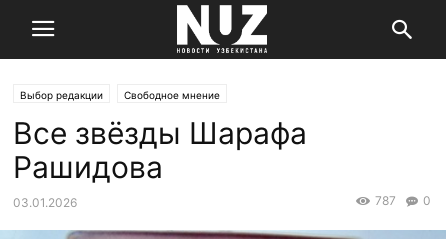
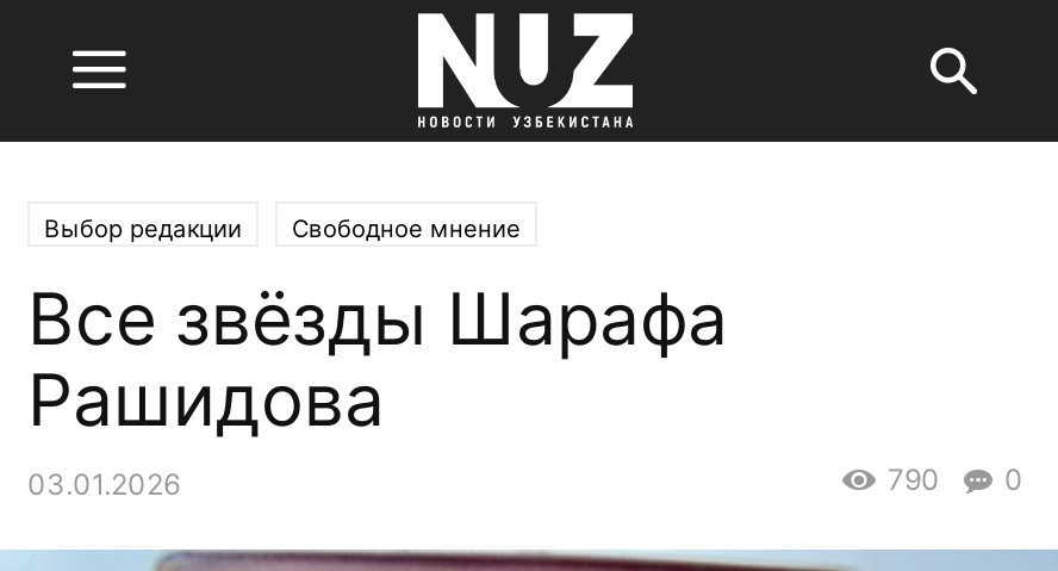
[375,193,431,208] 787 0 -> [888,461,1023,497] 790 0

